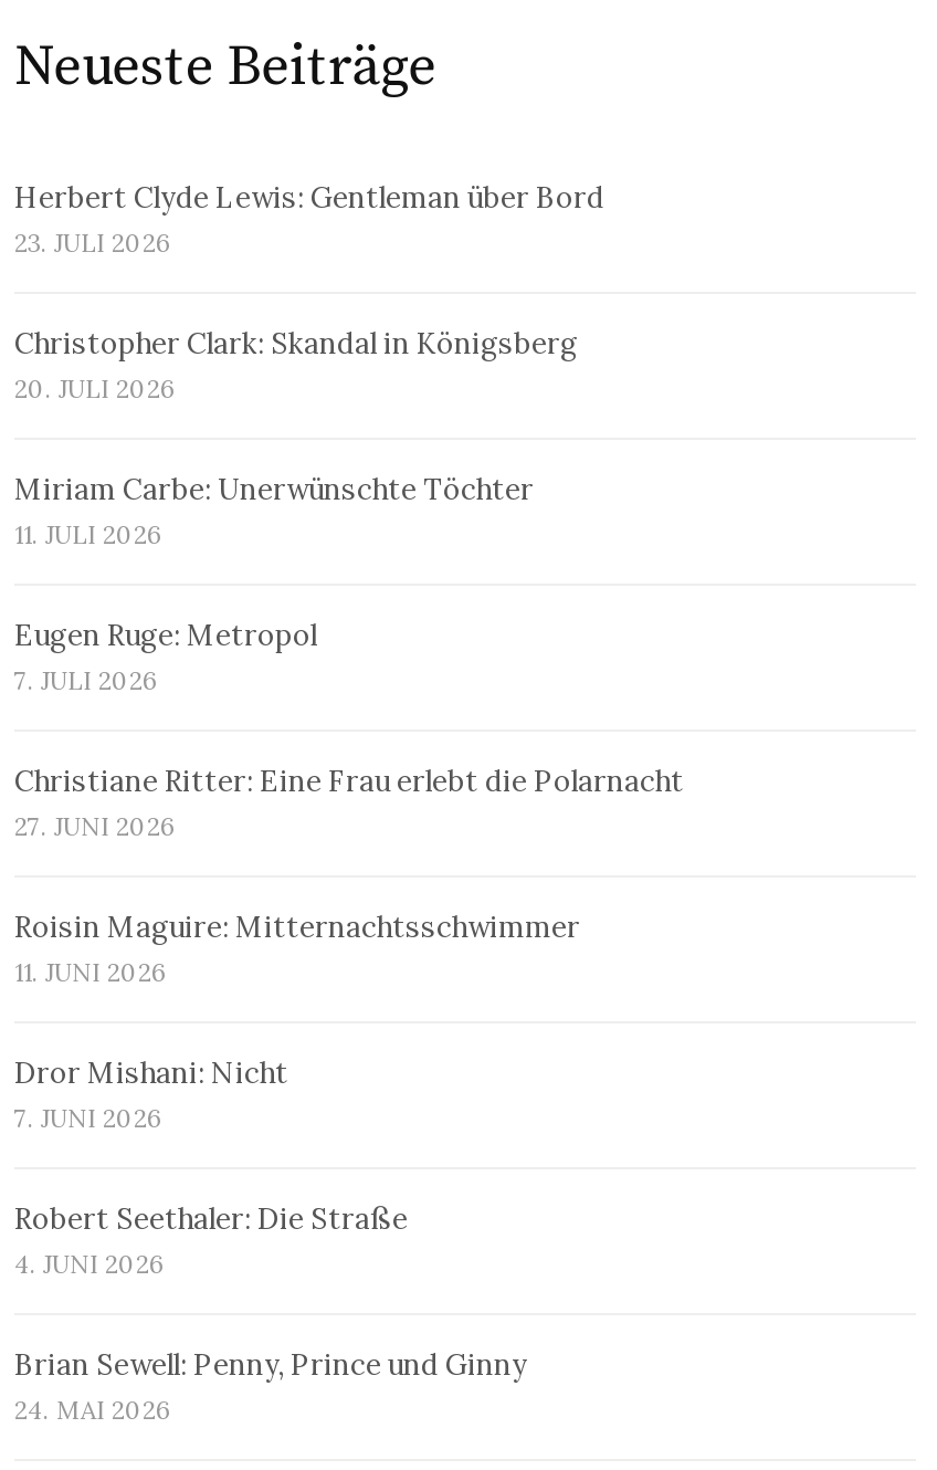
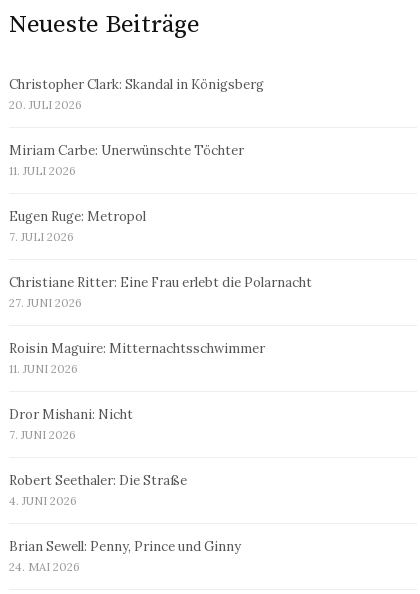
[14,178,604,258] Herbert Clyde Lewis: Gentleman über Bord | 23. JULI 2026 -> none

